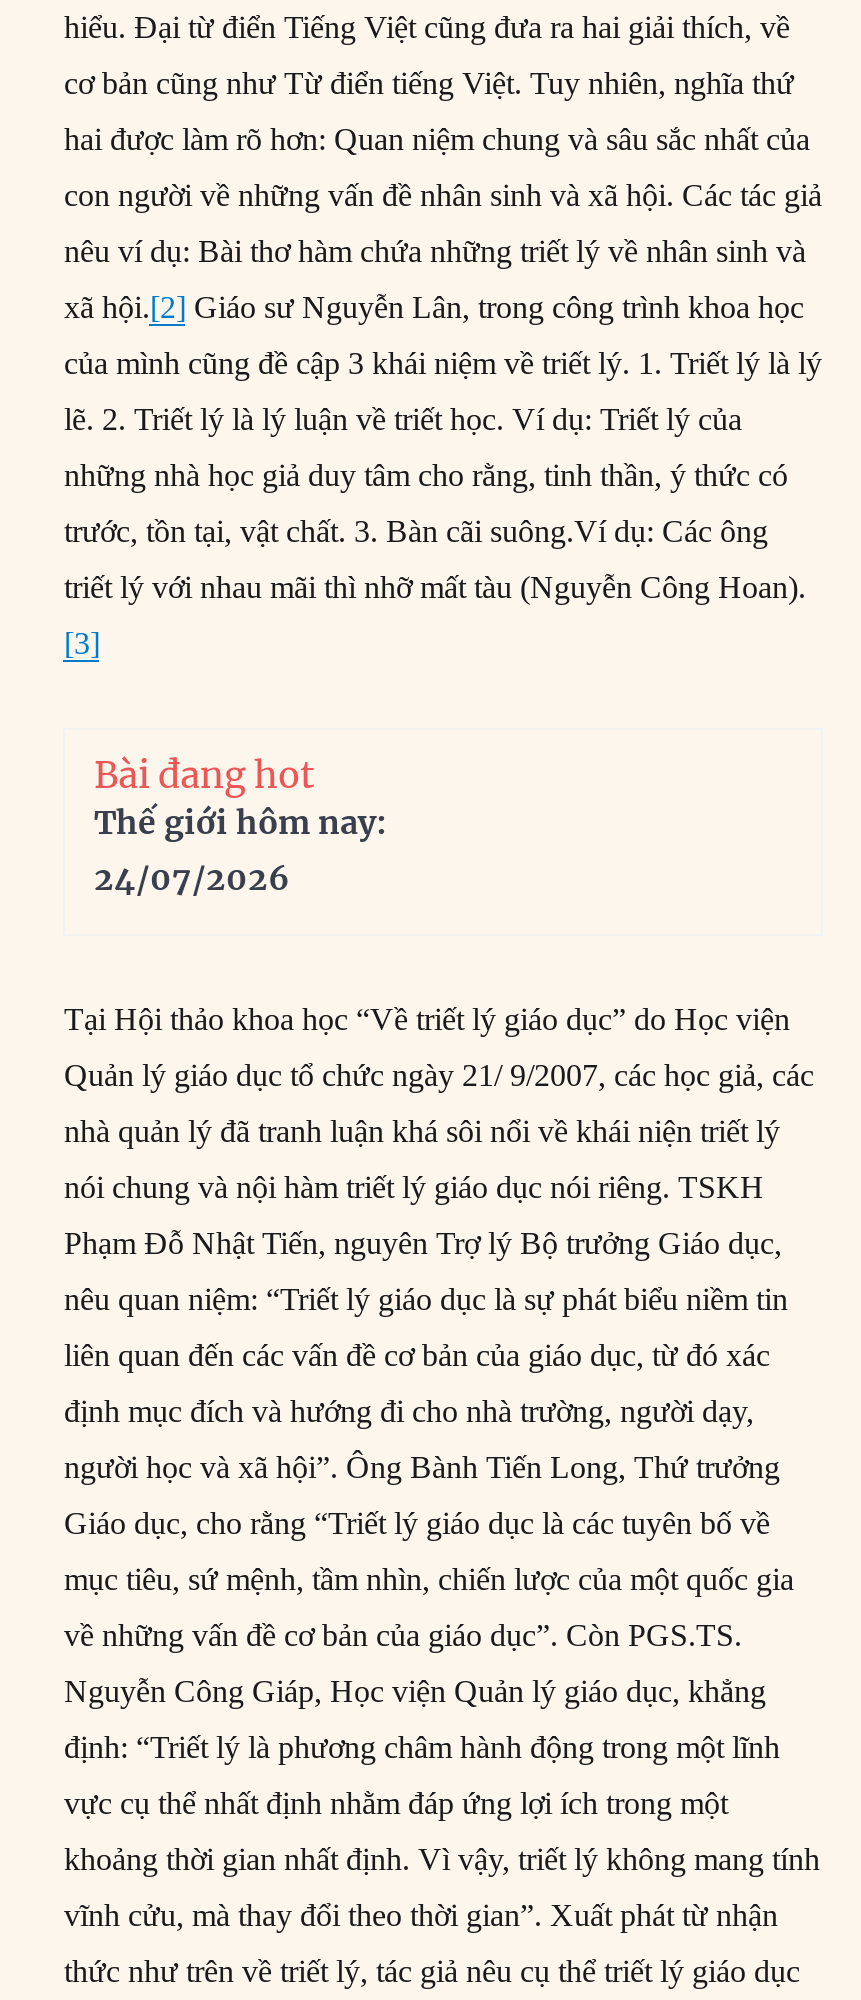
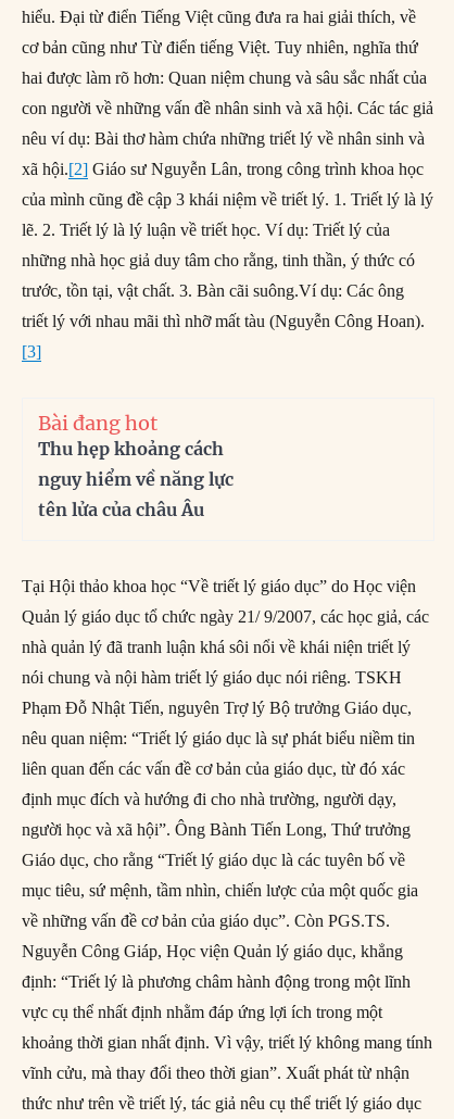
[94,802,386,898] Thế giới hôm nay: | 24/07/2026 -> [39,438,234,520] Thu hẹp khoảng cách | nguy hiểm về năng lực | tên lửa của châu Âu

